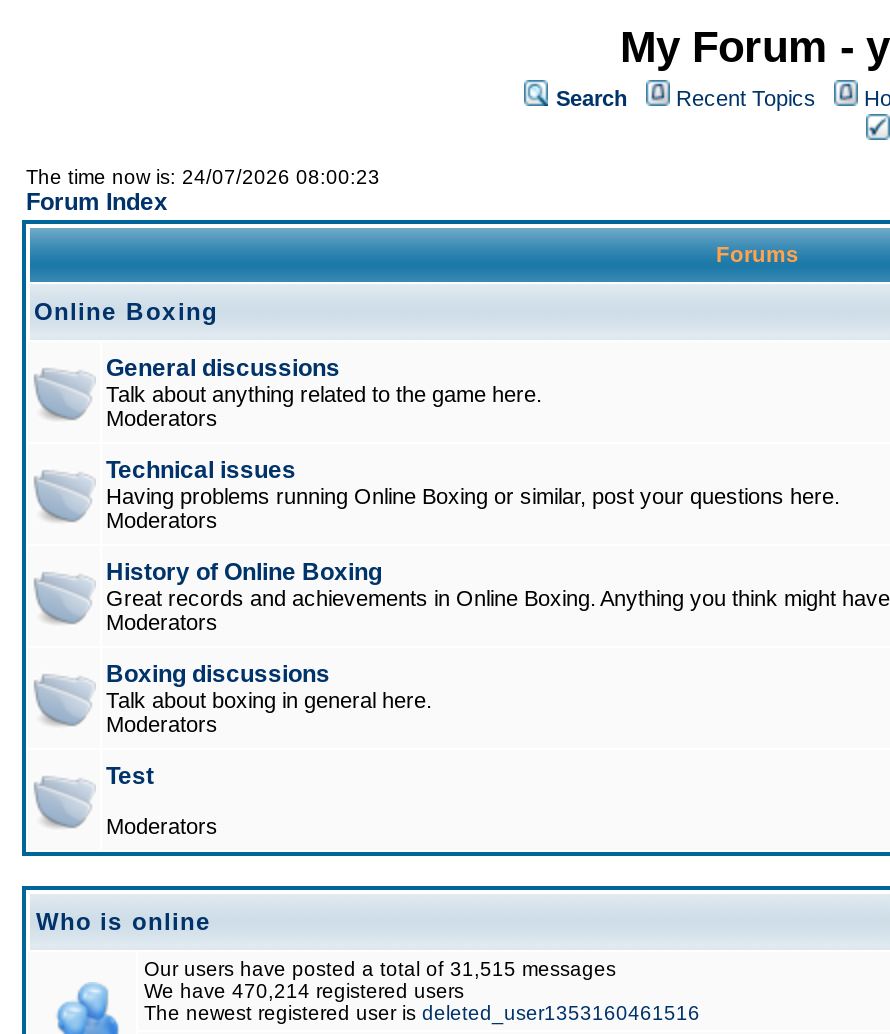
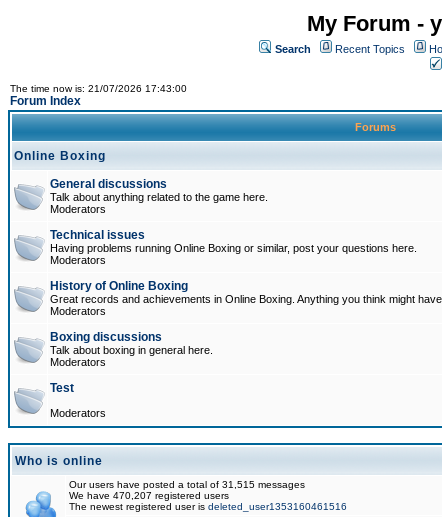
[26,166,380,188] The time now is: 24/07/2026 08:00:23 -> [10,83,187,94] The time now is: 21/07/2026 17:43:00
[144,980,464,1002] We have 470,214 registered users -> [69,490,229,501] We have 470,207 registered users

